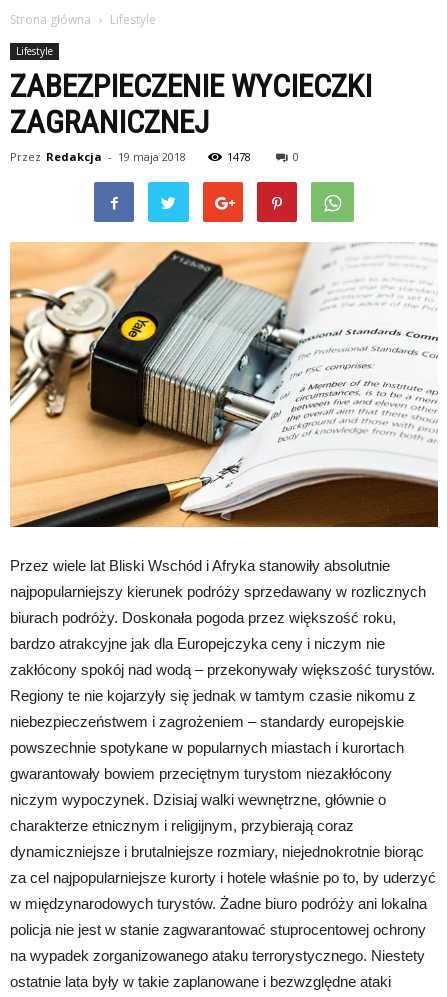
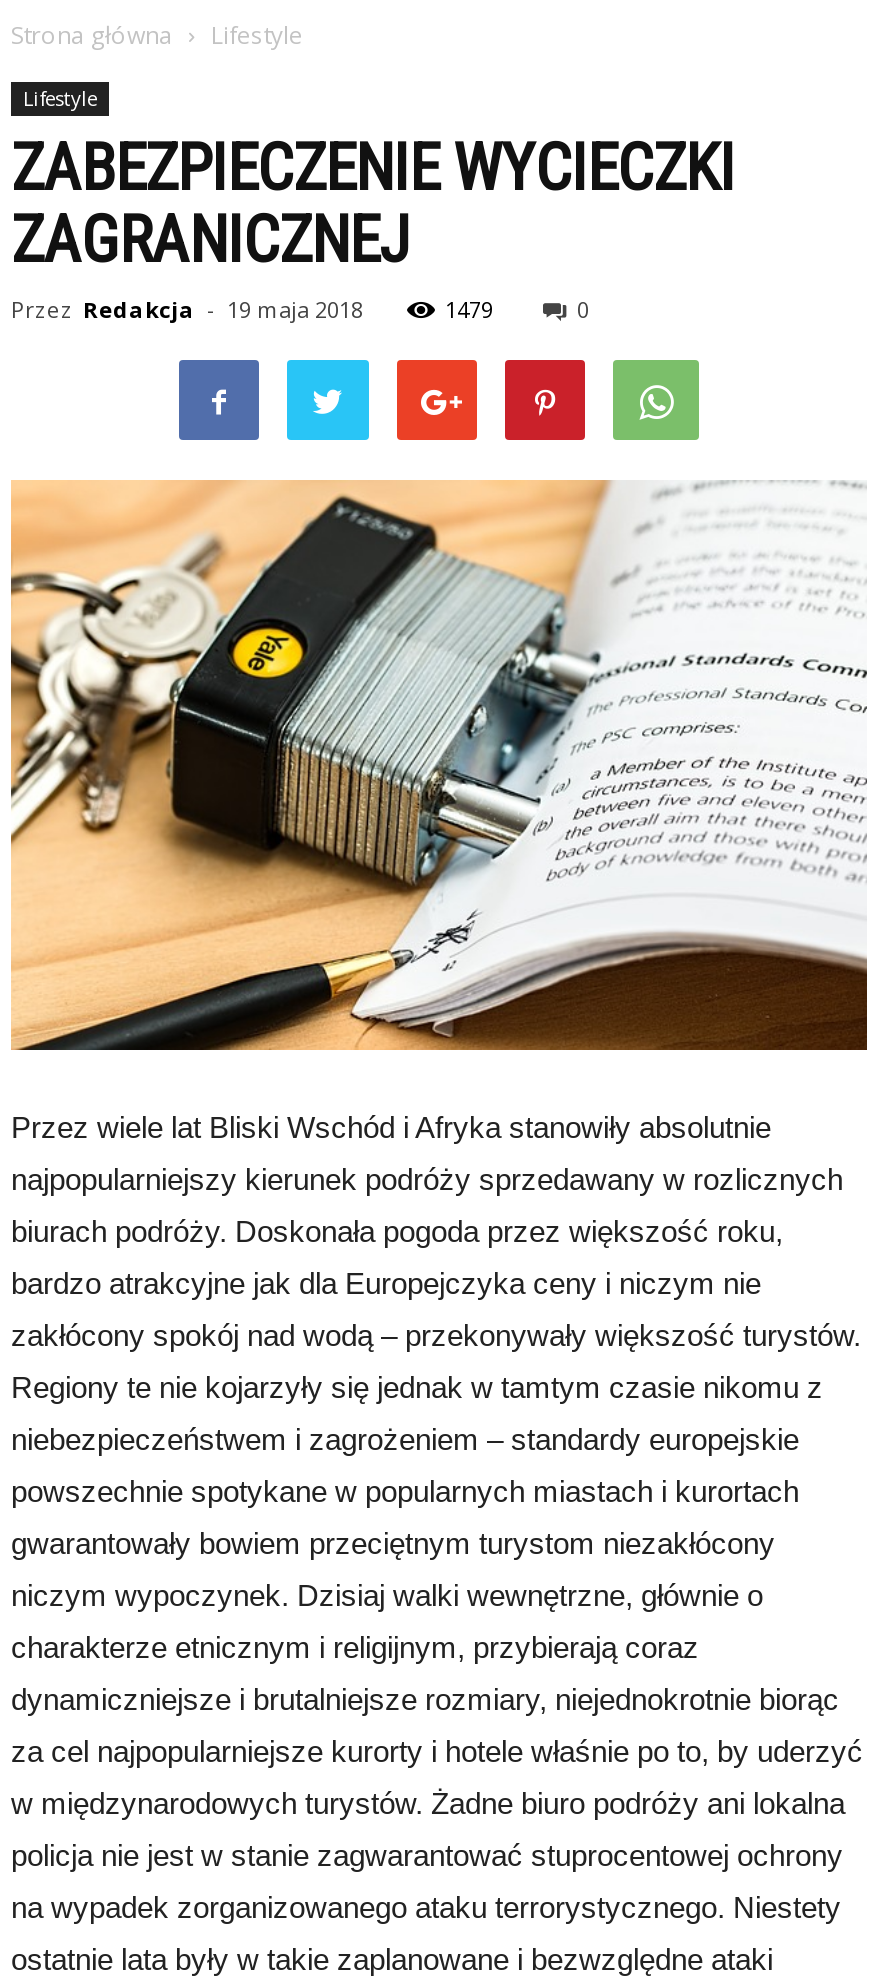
[227,149,251,164] 1478 -> [445,294,493,324] 1479

